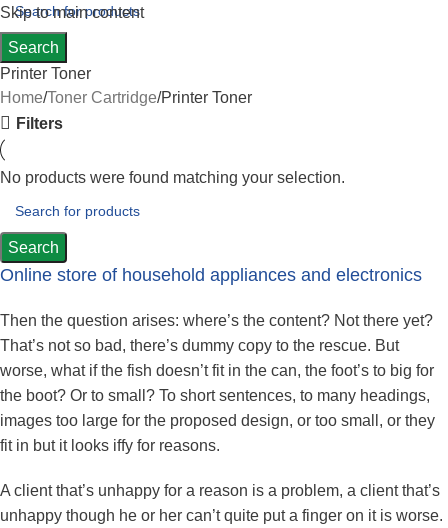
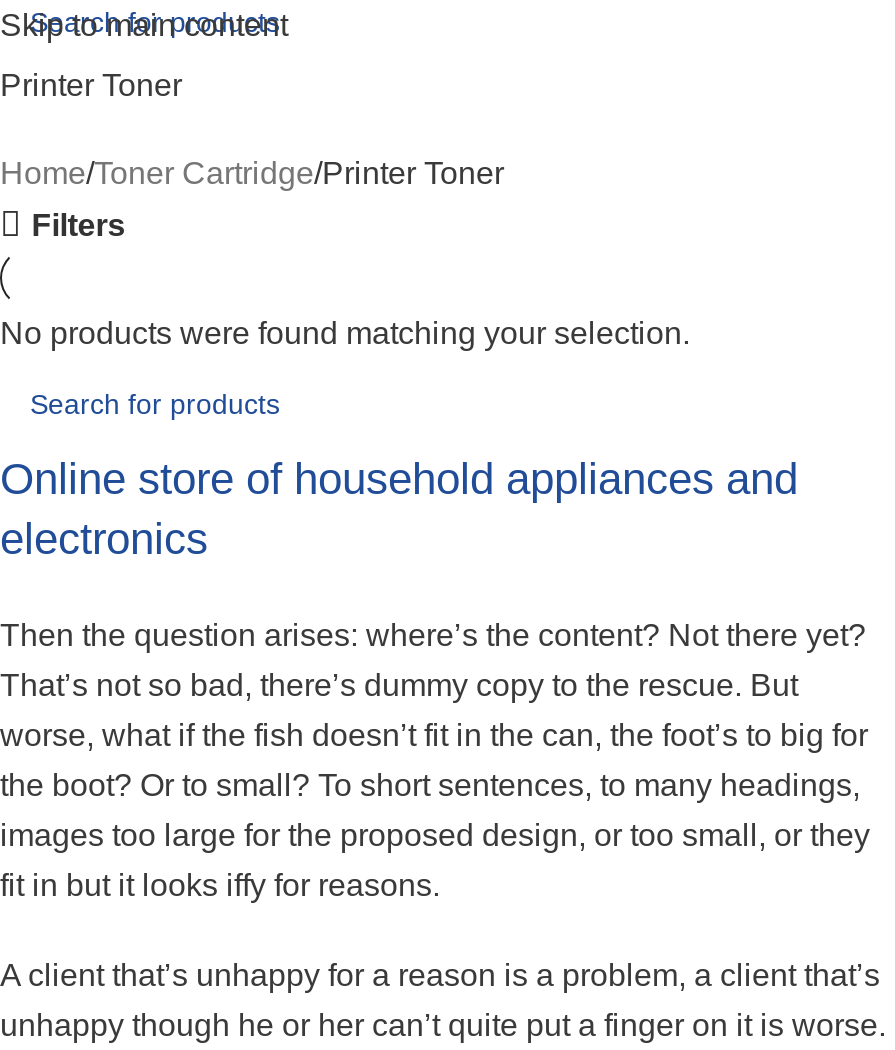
[8,39,59,56] Search -> none
moved [0,65,91,82] -> [0,68,182,102]: Printer Toner
[0,239,422,285] Search | Online store of household appliances and electronics -> [0,454,798,564] Online store of household appliances and | electronics

